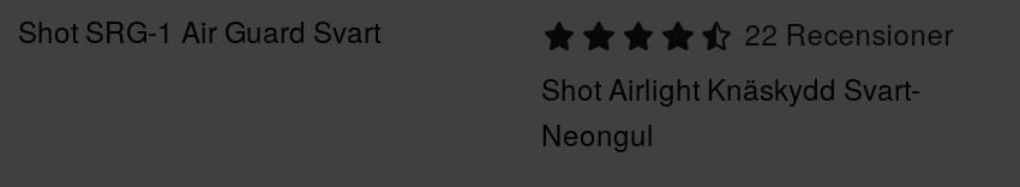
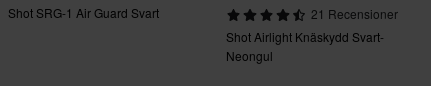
[745,12,954,53] 22 Recensioner -> [311,5,398,22] 21 Recensioner

